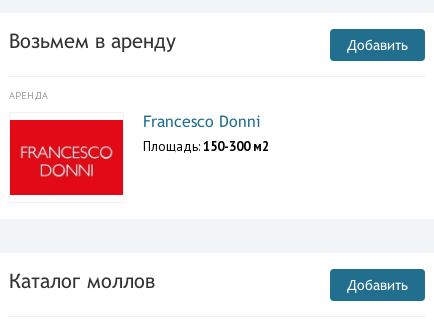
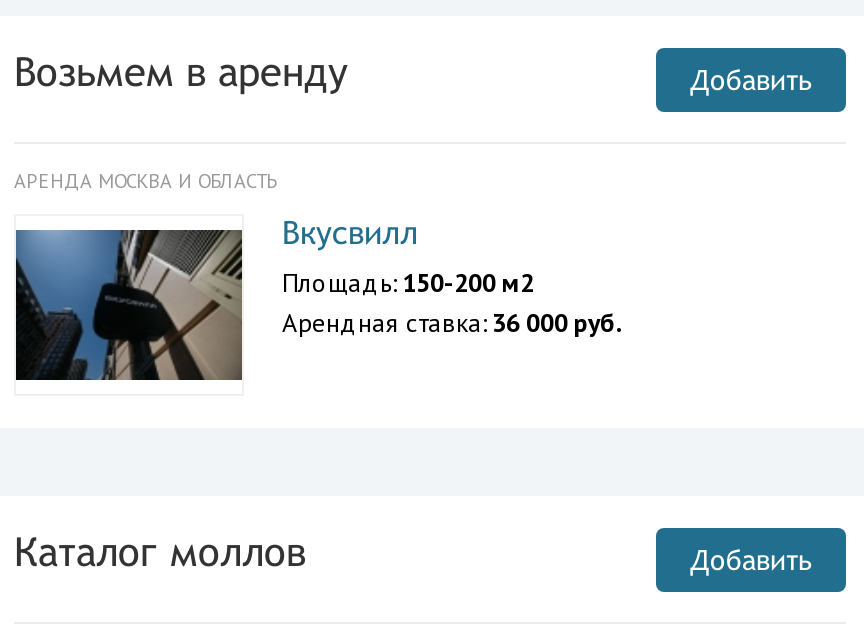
[9,89,48,102] АРЕНДА -> [14,168,278,194] АРЕНДА МОСКВА И ОБЛАСТЬ
[9,112,269,196] [image] | Francesco Donni | Площадь: 150-300 м2 -> [14,214,622,382] [image] | Вкусвилл | Площадь: 150-200 м2 | Арендная ставка: 36 000 руб.

